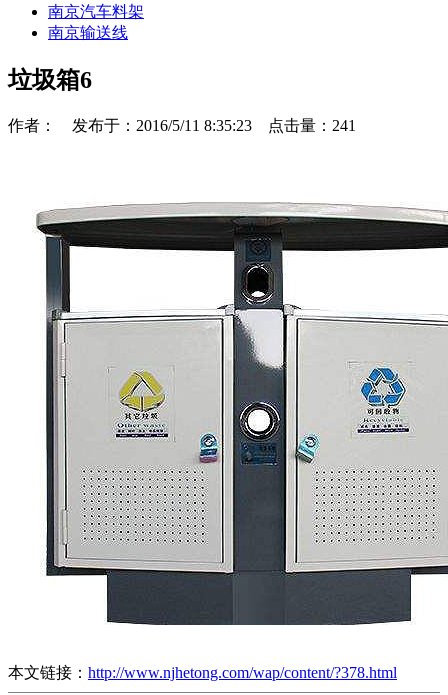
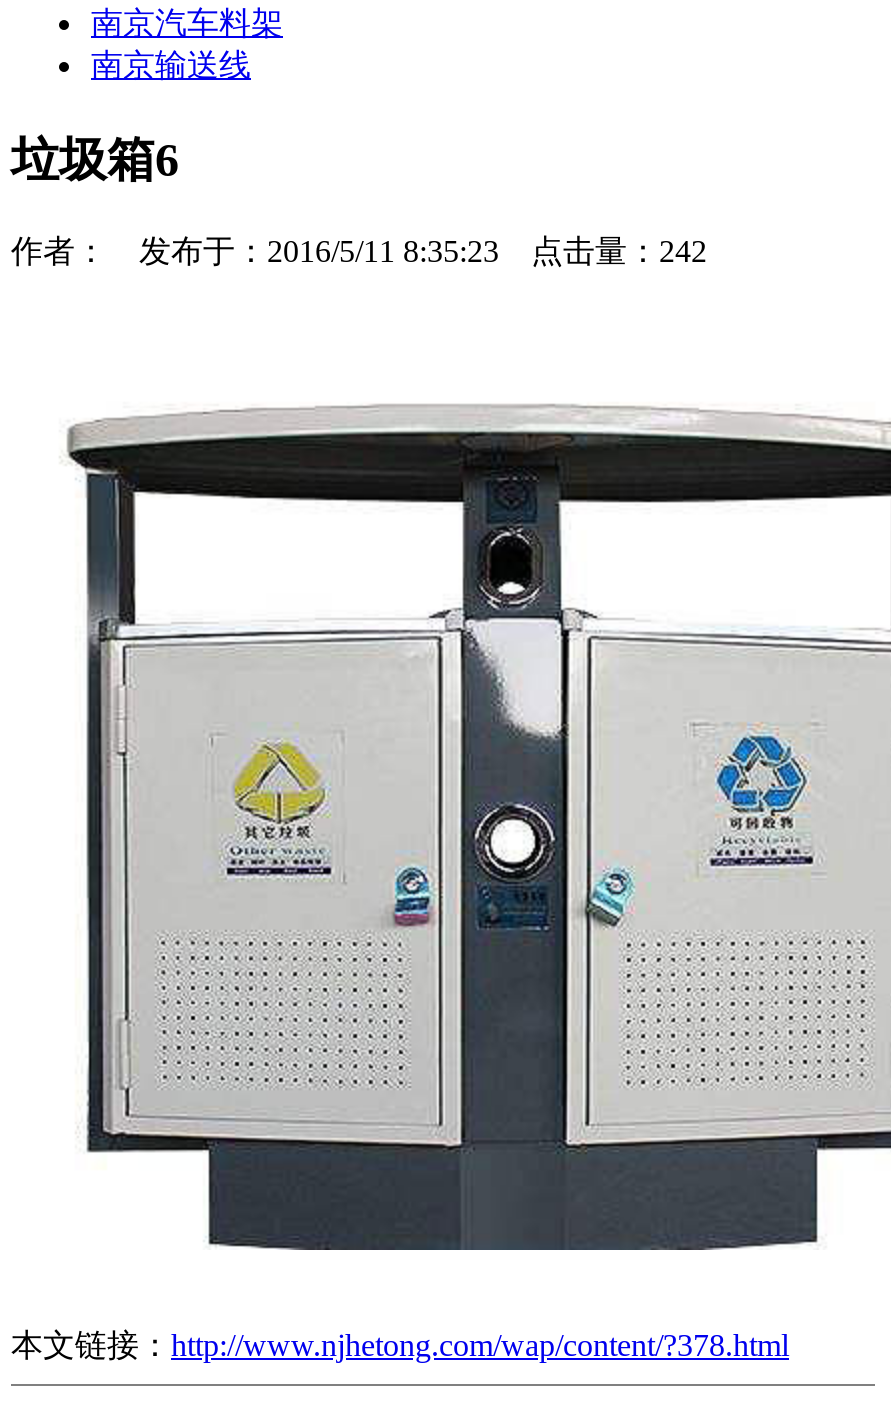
[8,117,356,134] 作者： 发布于：2016/5/11 8:35:23 点击量：241 -> [11,234,707,268] 作者： 发布于：2016/5/11 8:35:23 点击量：242

